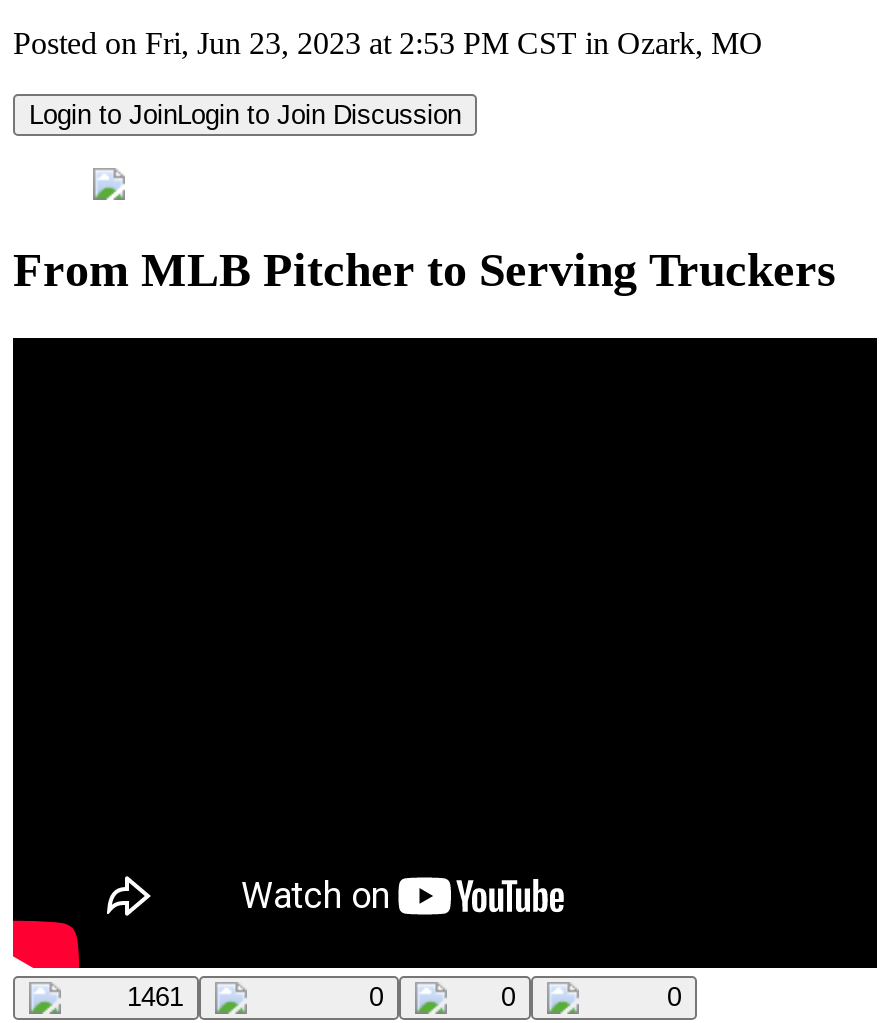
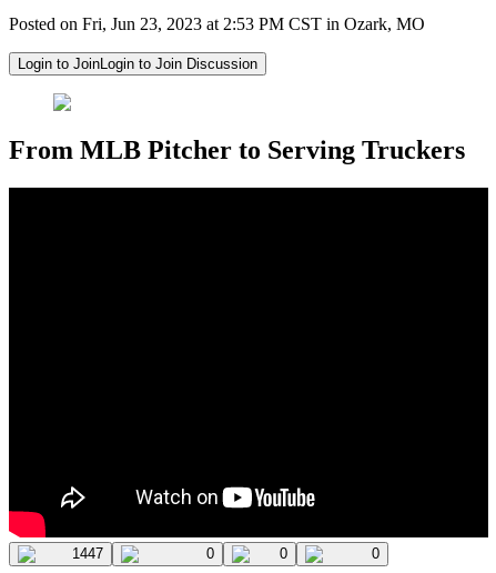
[127,981,183,1011] 1461 -> [72,545,103,561] 1447

